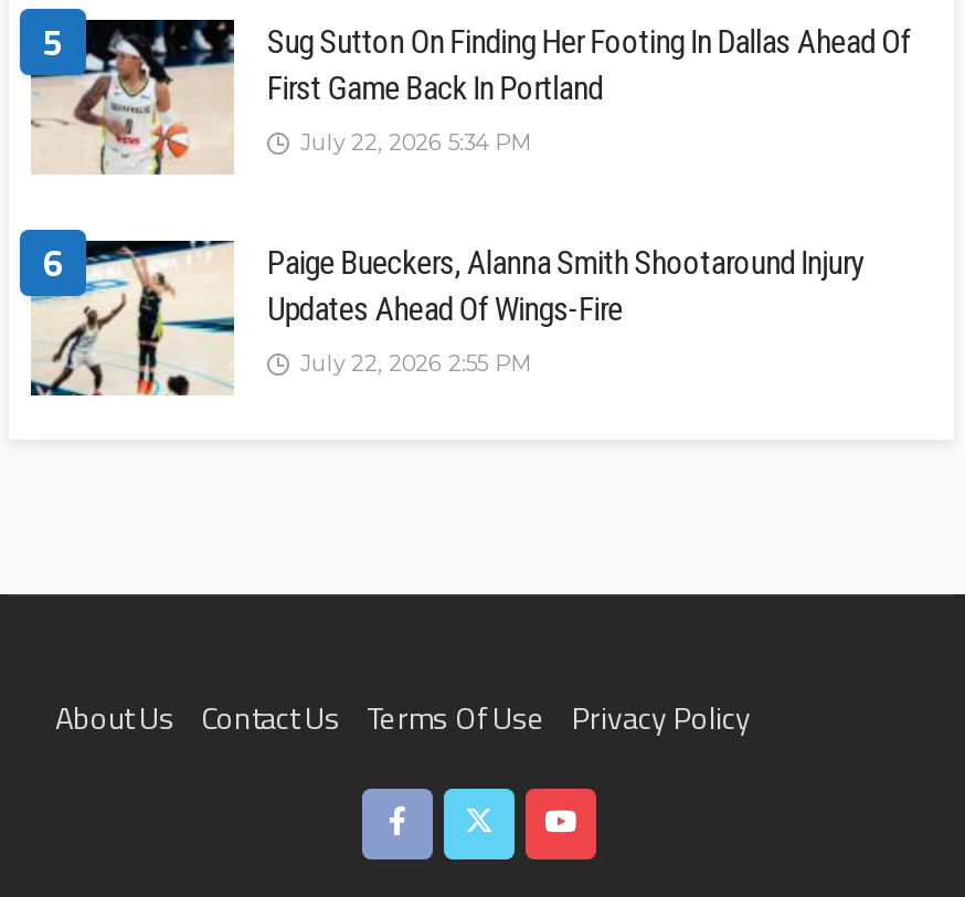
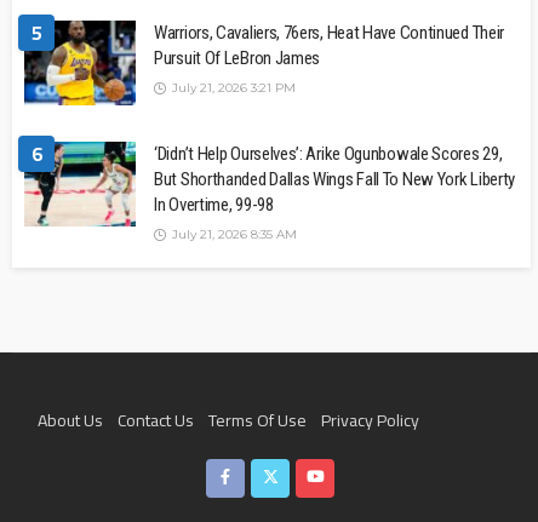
[31,18,911,177] [image] | Sug Sutton On Finding Her Footing In Dallas Ahead Of | First Game Back In Portland -> [23,19,504,107] [image] | Warriors, Cavaliers, 76ers, Heat Have Continued Their | Pursuit Of LeBron James
[300,128,532,157] July 22, 2026 5:34 PM -> [172,80,296,96] July 21, 2026 3:21 PM
[29,239,863,398] [image] | Paige Bueckers, Alanna Smith Shootaround Injury | Updates Ahead Of Wings-Fire -> [24,140,515,228] [image] | ‘Didn’t Help Ourselves’: Arike Ogunbowale Scores 29, | But Shorthanded Dallas Wings Fall To New York Liberty | In Overtime, 99-98
[300,349,532,378] July 22, 2026 2:55 PM -> [172,226,297,242] July 21, 2026 8:35 AM

